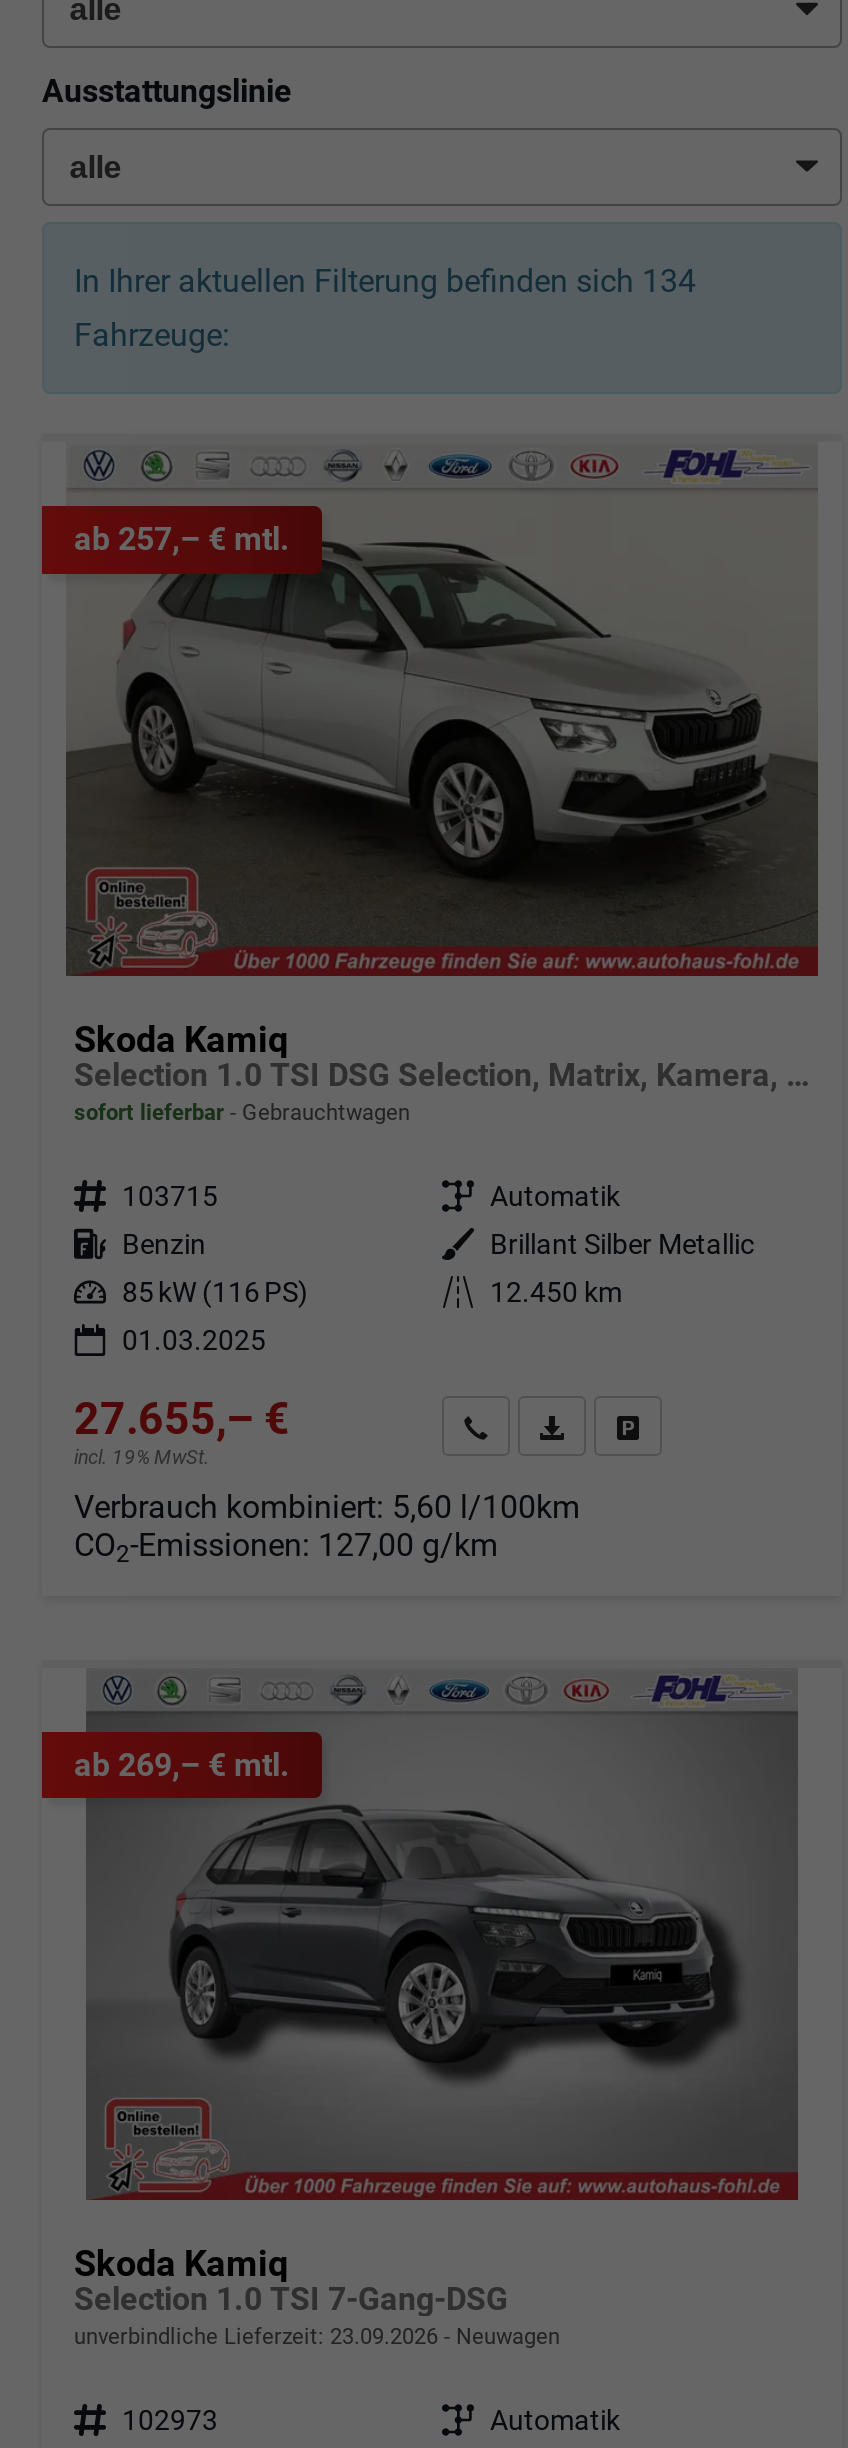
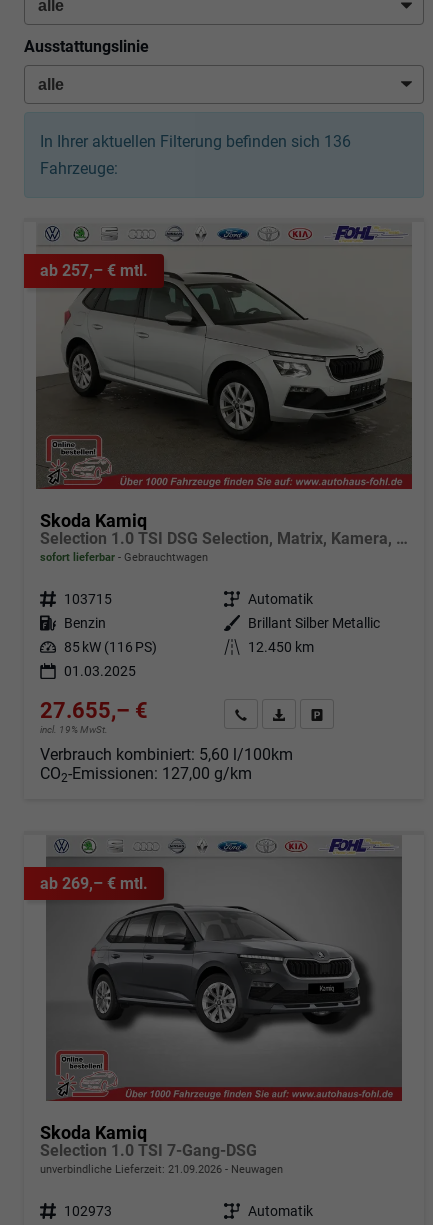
[74,262,696,300] In Ihrer aktuellen Filterung befinden sich 134 -> [40,132,351,151] In Ihrer aktuellen Filterung befinden sich 136
[74,2325,560,2351] unverbindliche Lieferzeit: 23.09.2026 Neuwagen -> [40,1163,283,1176] unverbindliche Lieferzeit: 21.09.2026 Neuwagen

